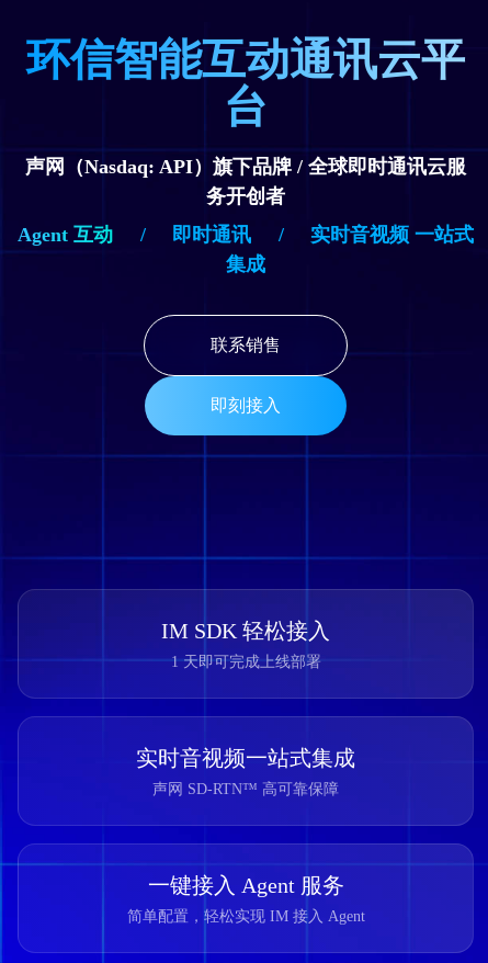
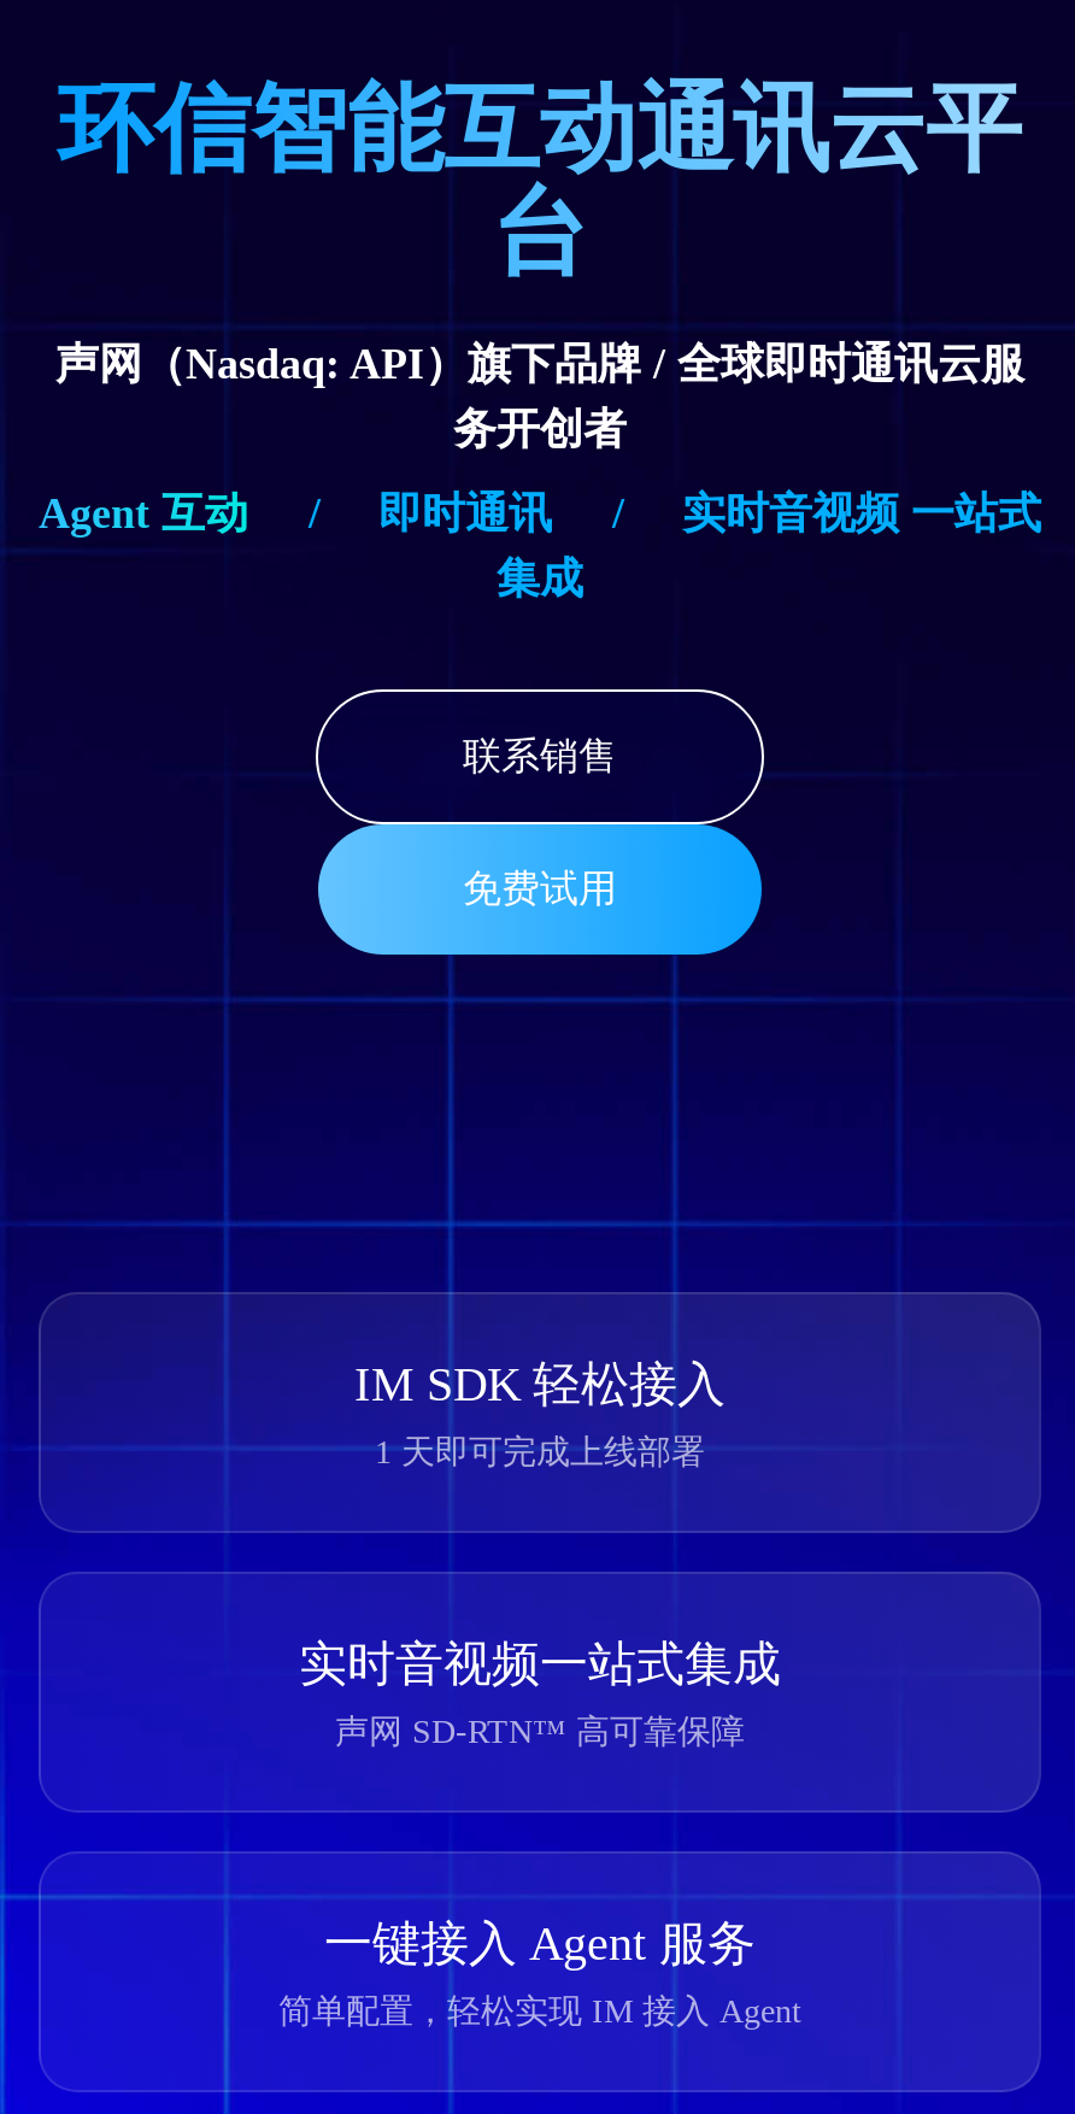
[211,396,281,415] 即刻接入 -> [463,868,617,909] 免费试用

